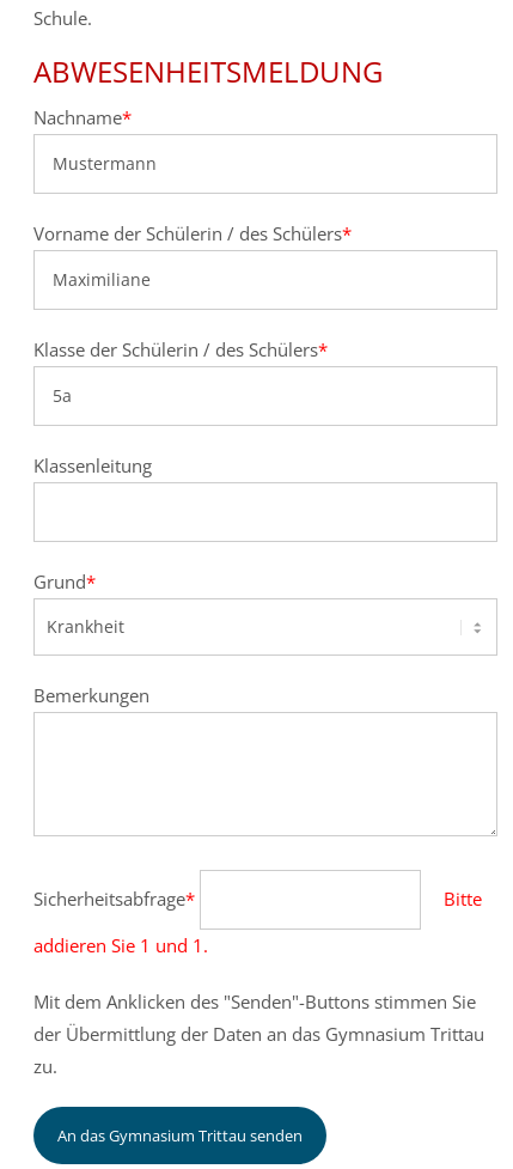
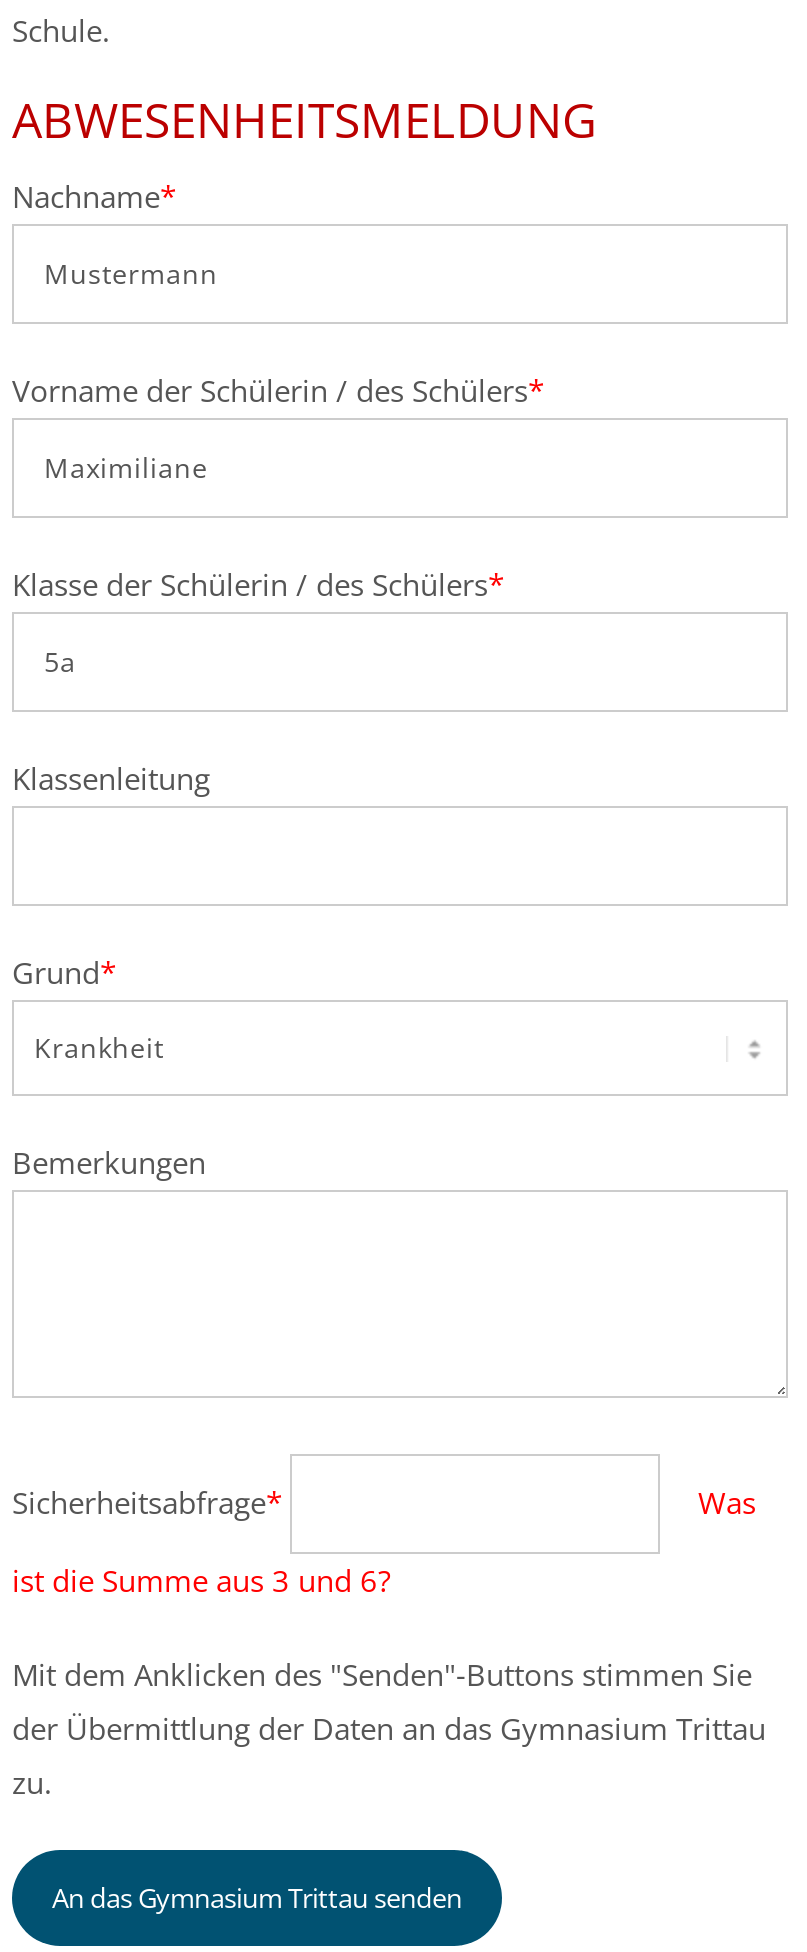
[444,887,482,911] Bitte -> [698,1482,756,1522] Was
[33,933,208,957] addieren Sie 1 und 1. -> [12,1560,390,1600] ist die Summe aus 3 und 6?

